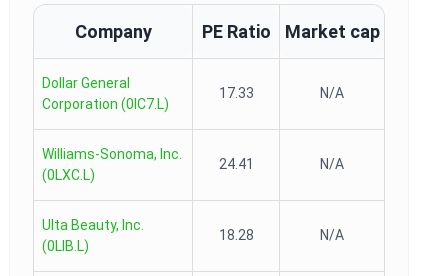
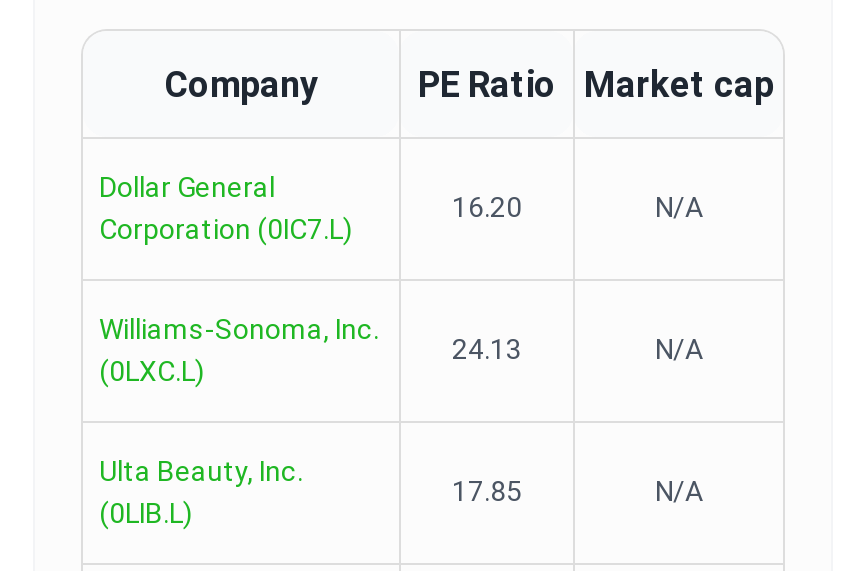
[218,85,253,101] 17.33 -> [452,191,522,223] 16.20
[218,156,253,172] 24.41 -> [452,333,522,365] 24.13
[218,227,253,243] 18.28 -> [452,475,522,507] 17.85

